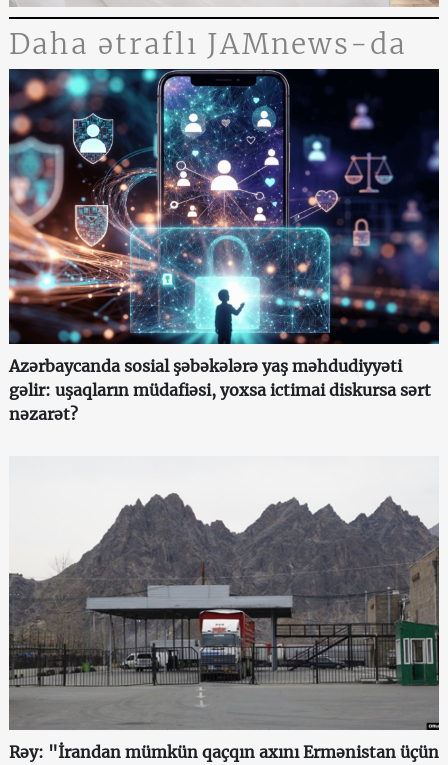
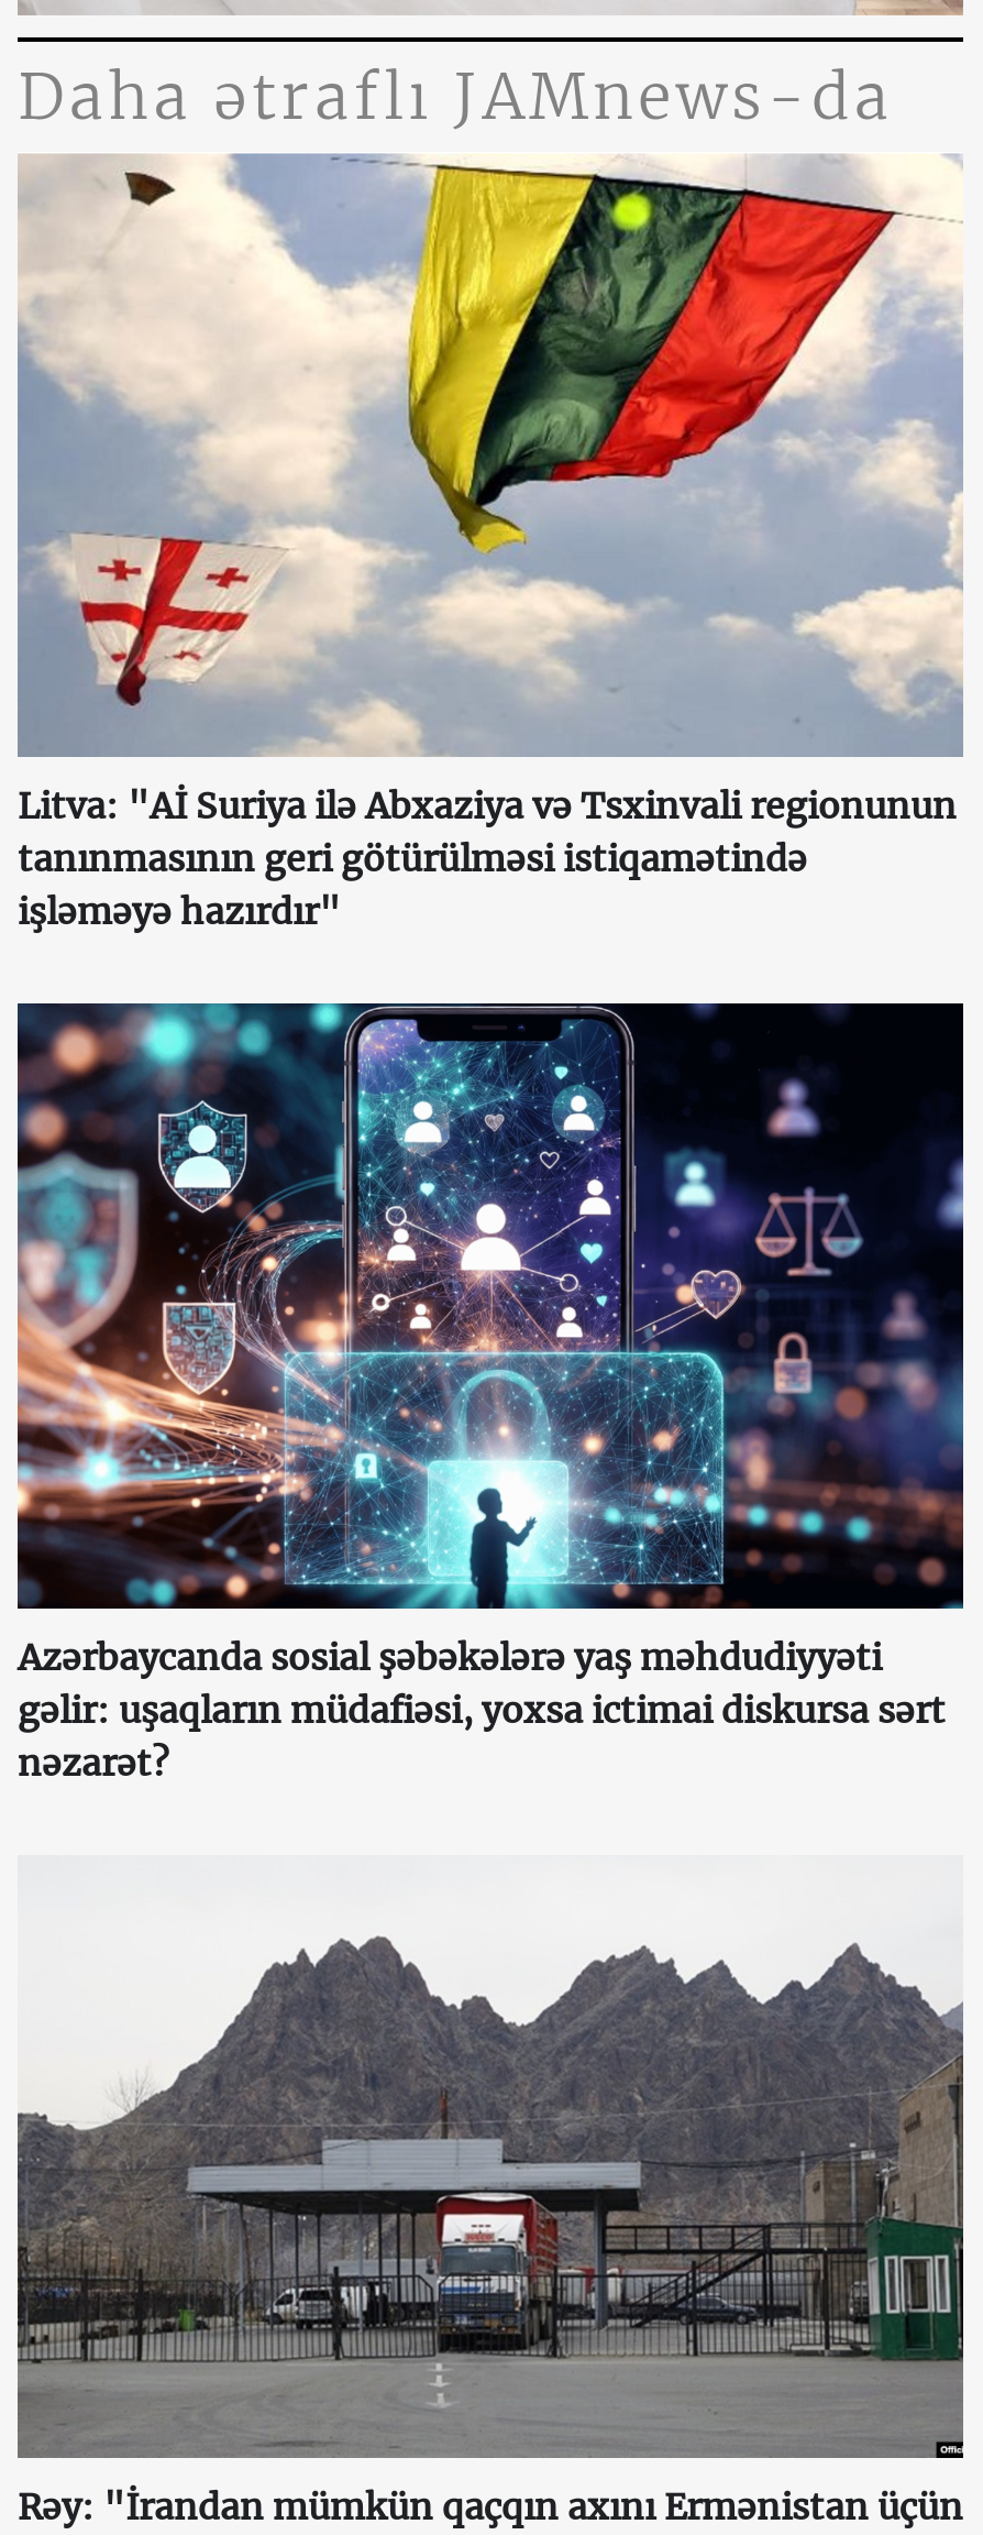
none -> [18,152,963,932] [image] | Litva: "Aİ Suriya ilə Abxaziya və Tsxinvali regionunun | tanınmasının geri götürülməsi istiqamətində | işləməyə hazırdır"

